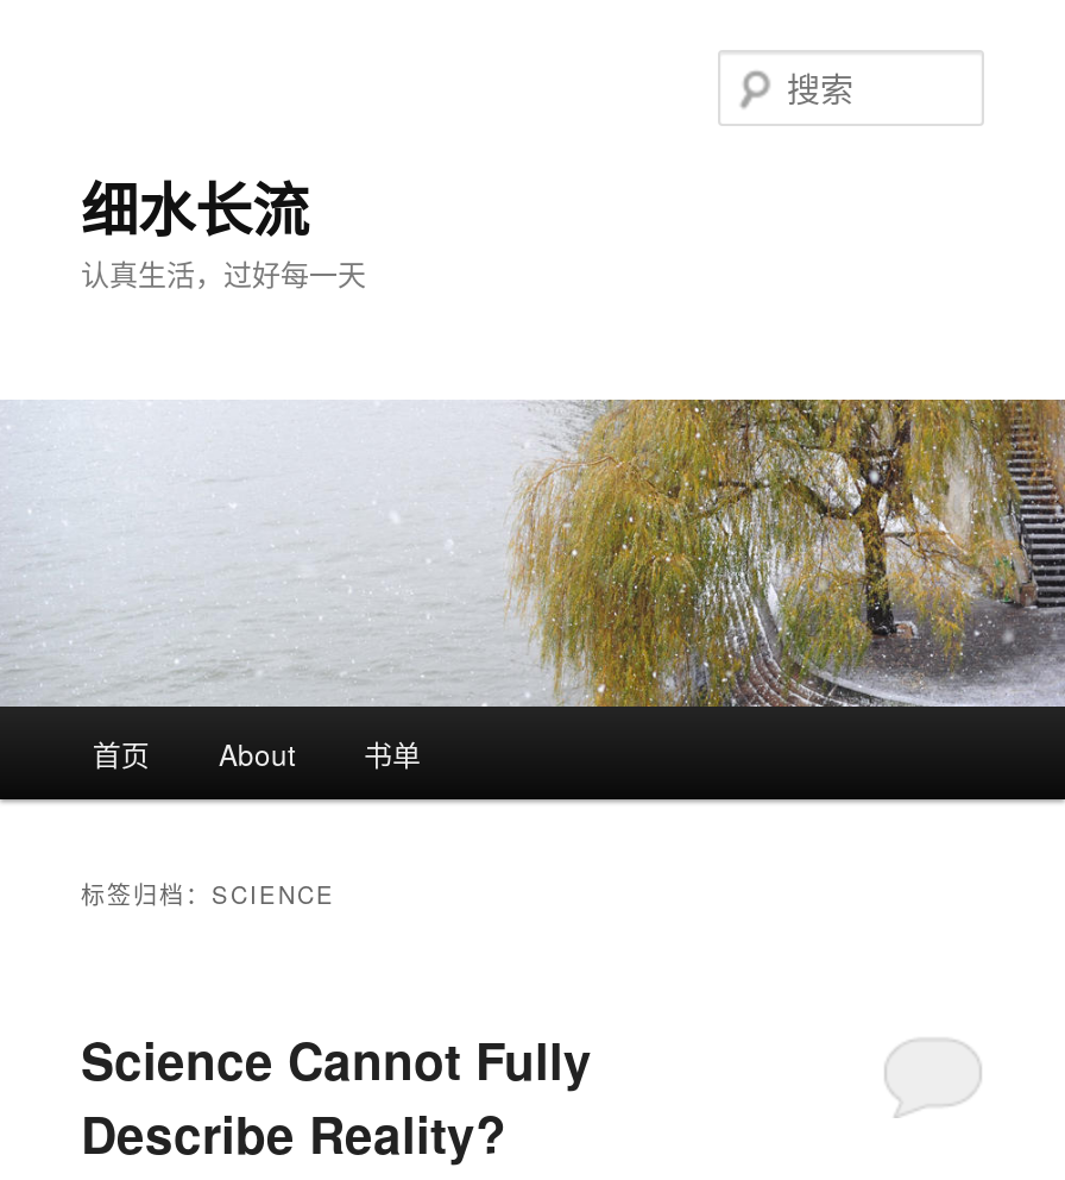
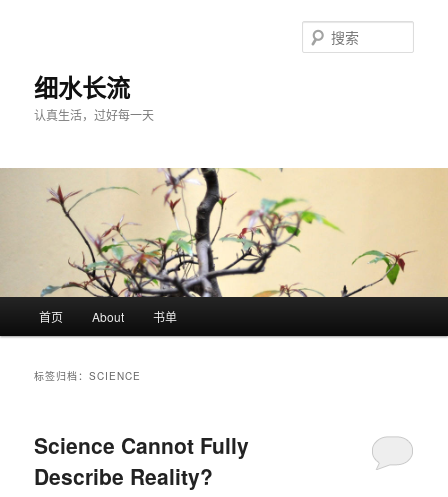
[7,397,1058,709] [image] -> [3,167,445,298] [image]

